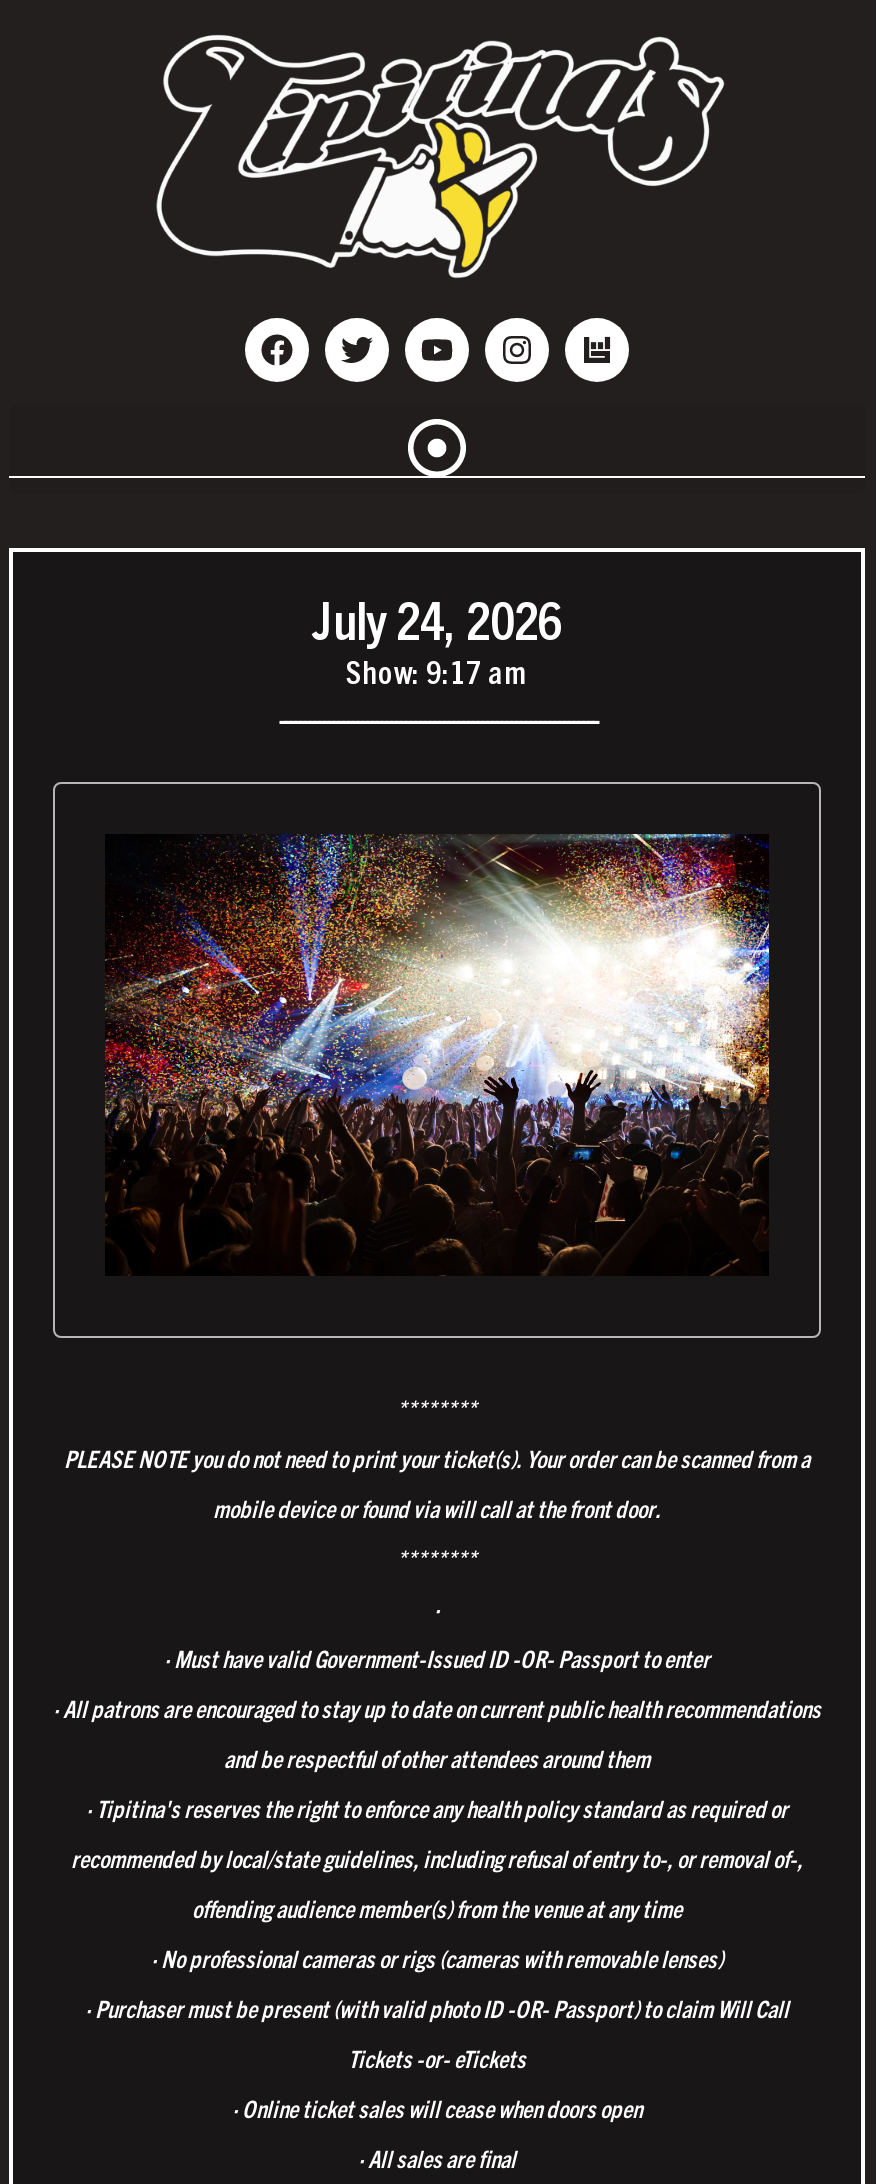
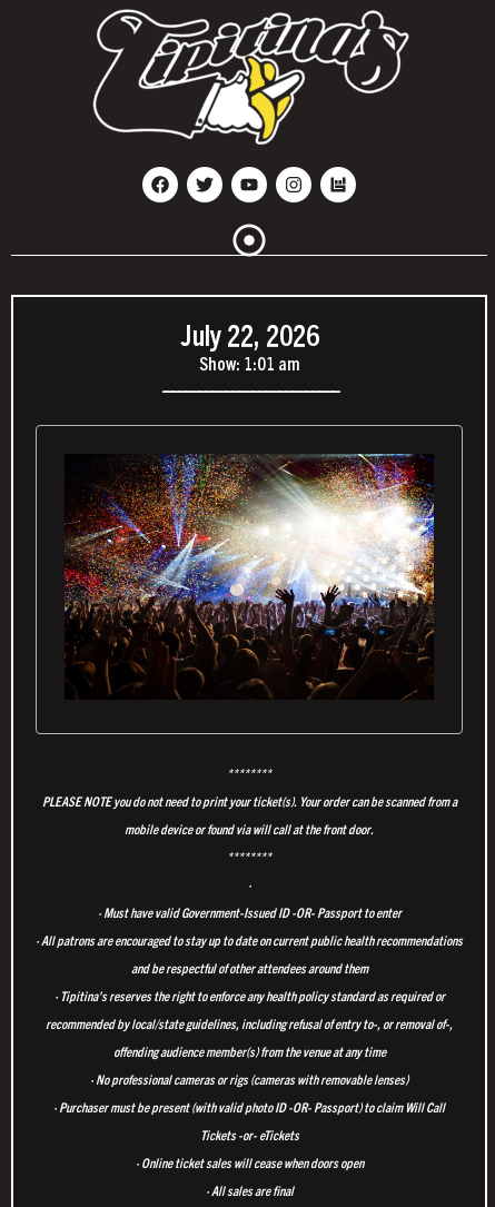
[312,583,562,649] July 24, 2026 -> [180,315,319,352] July 22, 2026
[346,649,528,689] Show: 9:17 am -> [199,352,300,374] Show: 1:01 am

